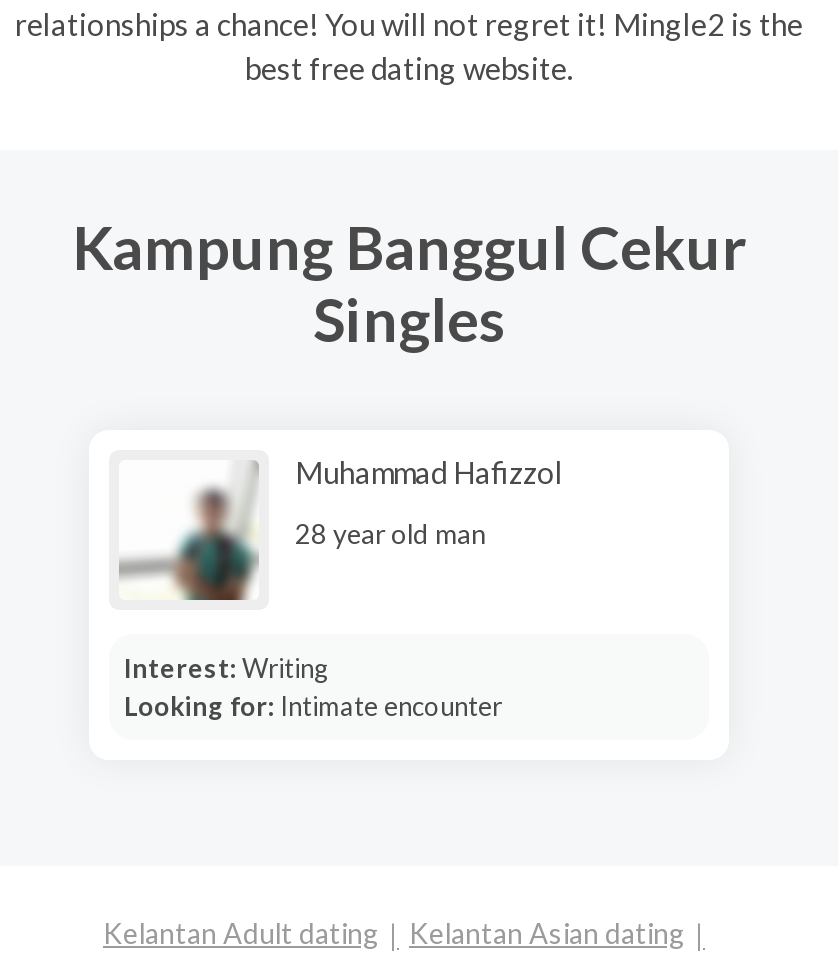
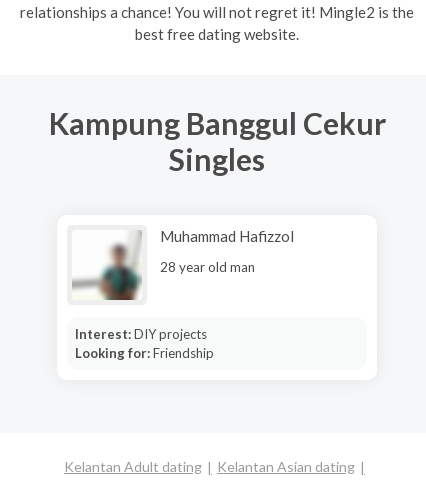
[124,651,502,721] Interest: Writing | Looking for: Intimate encounter -> [74,325,213,360] Interest: DIY projects | Looking for: Friendship

